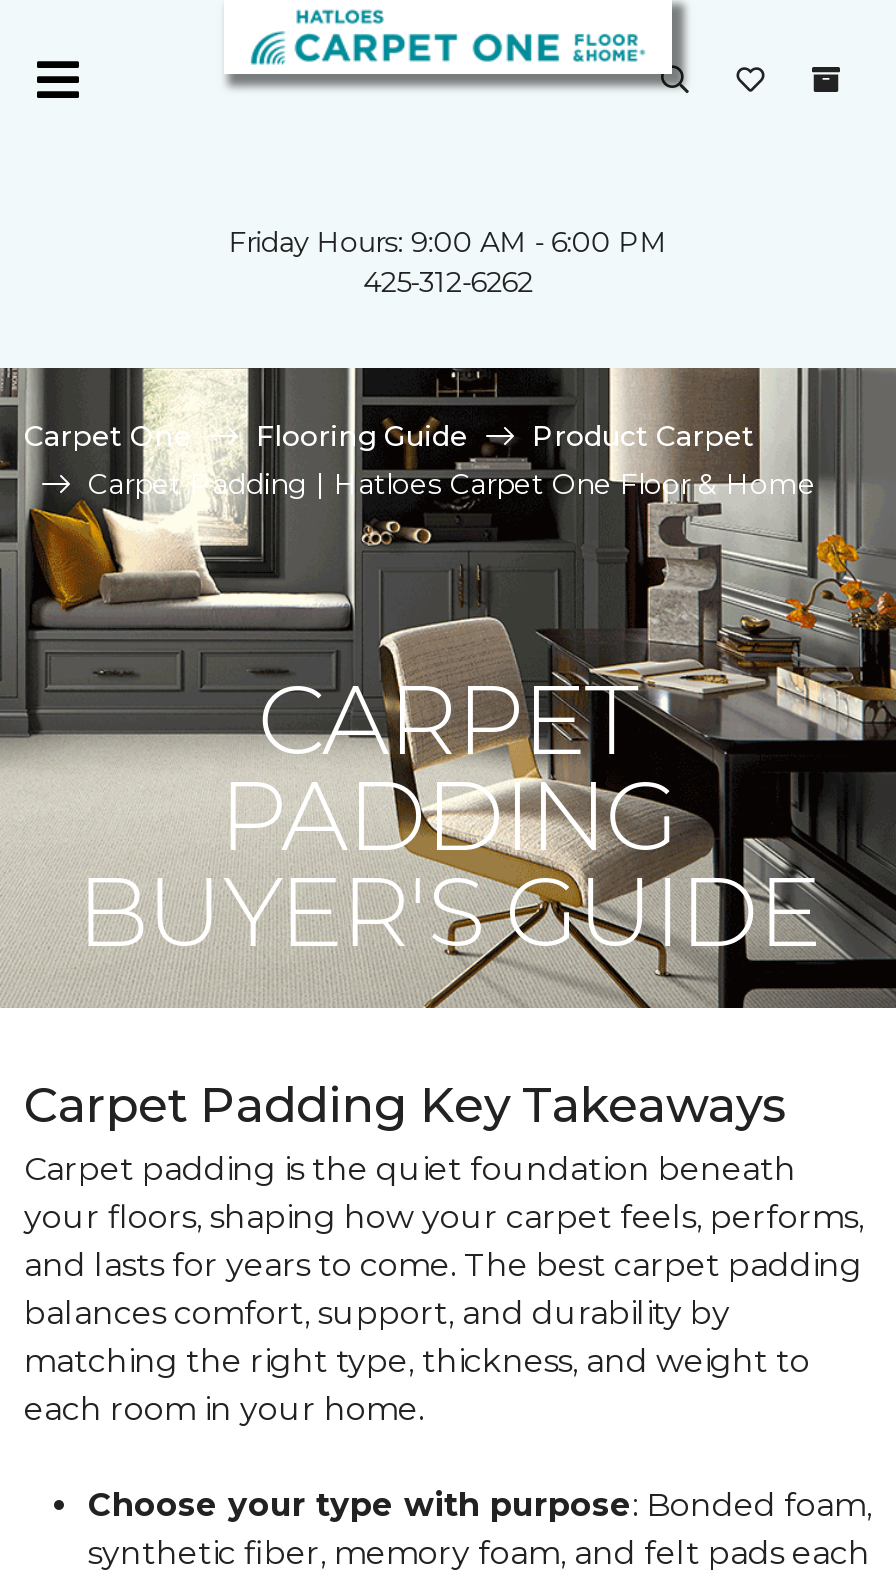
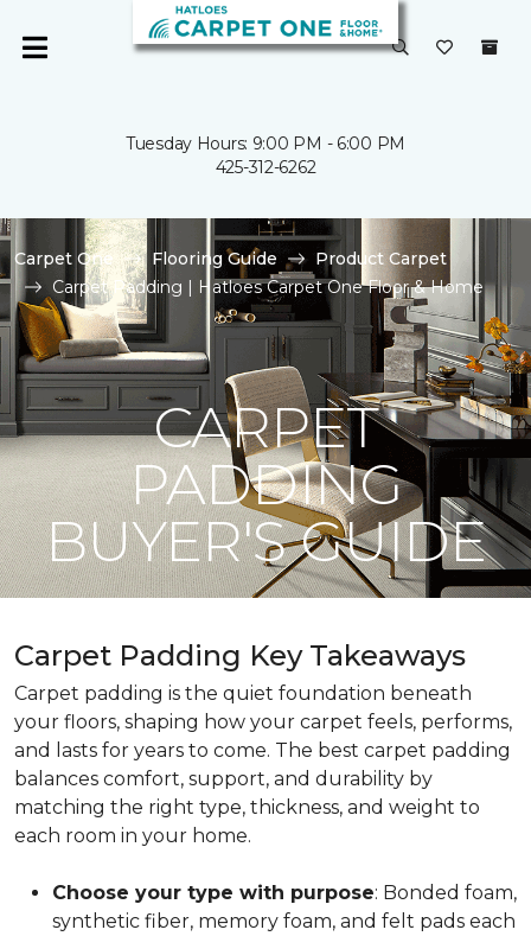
[229,224,667,260] Friday Hours: 9:00 AM - 6:00 PM -> [126,133,405,154] Tuesday Hours: 9:00 PM - 6:00 PM

